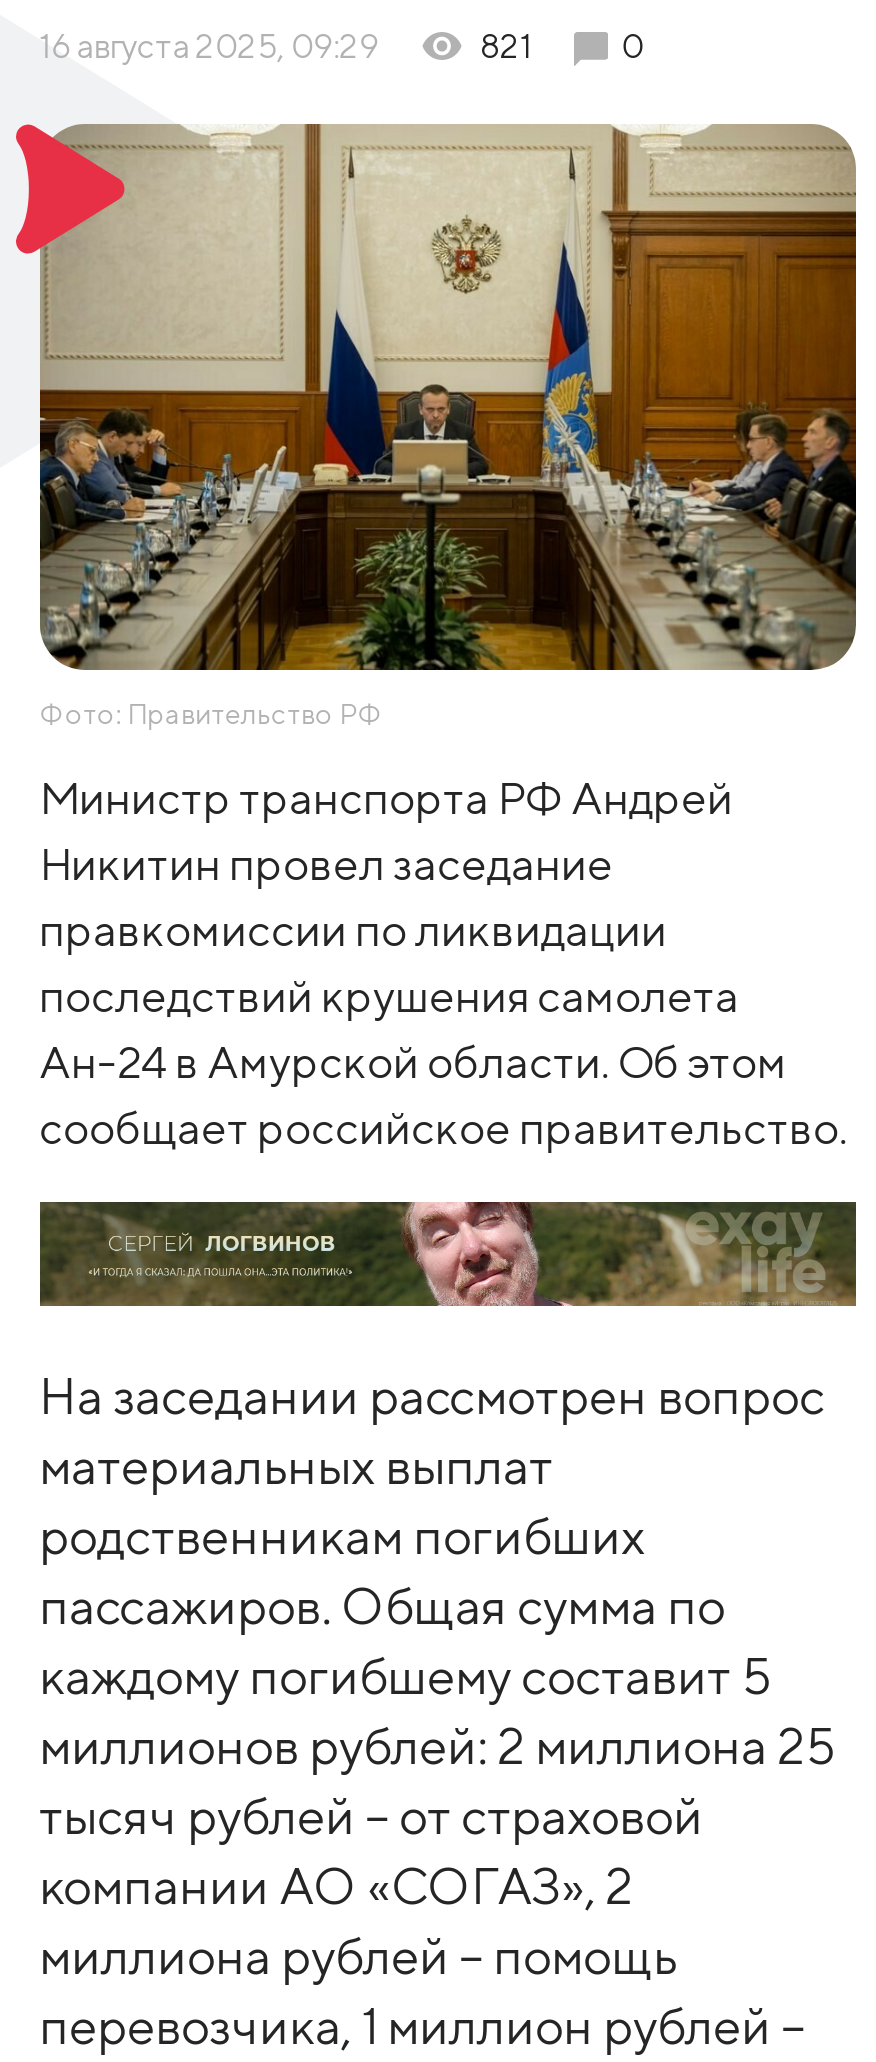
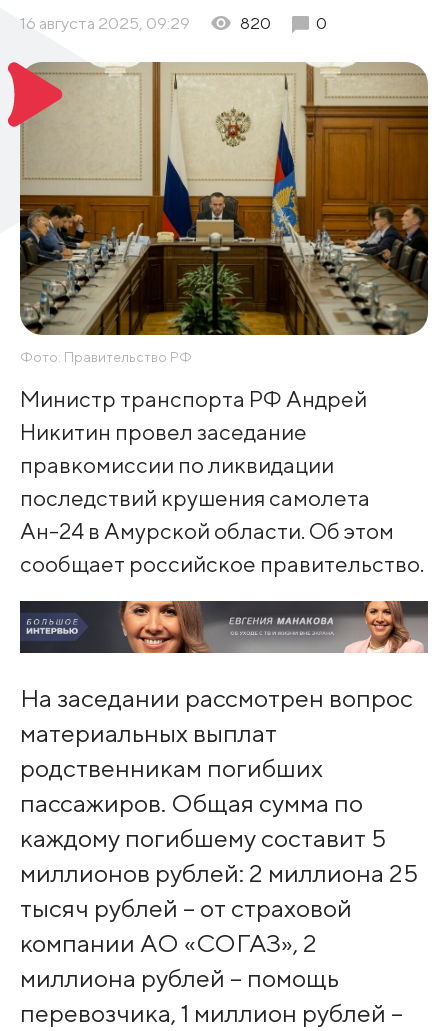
[480,26,532,66] 821 -> [240,13,271,33] 820
[40,1200,856,1308] [image] -> [20,600,428,654] [image]

